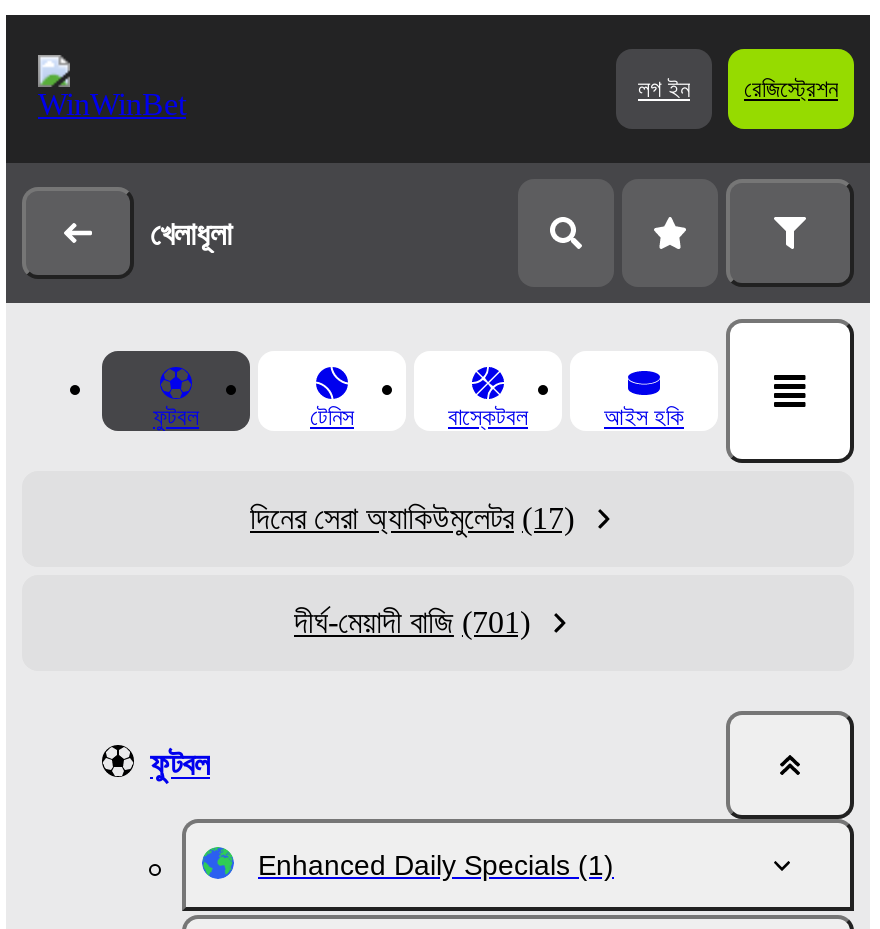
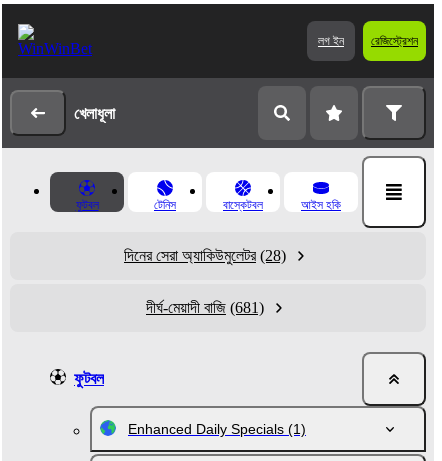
[250,501,574,535] দিনের সেরা অ্যাকিউমুলেটর (17) -> [124,247,286,264] দিনের সেরা অ্যাকিউমুলেটর (28)
[294,605,530,639] দীর্ঘ-মেয়াদী বাজি (701) -> [146,299,264,316] দীর্ঘ-মেয়াদী বাজি (681)

